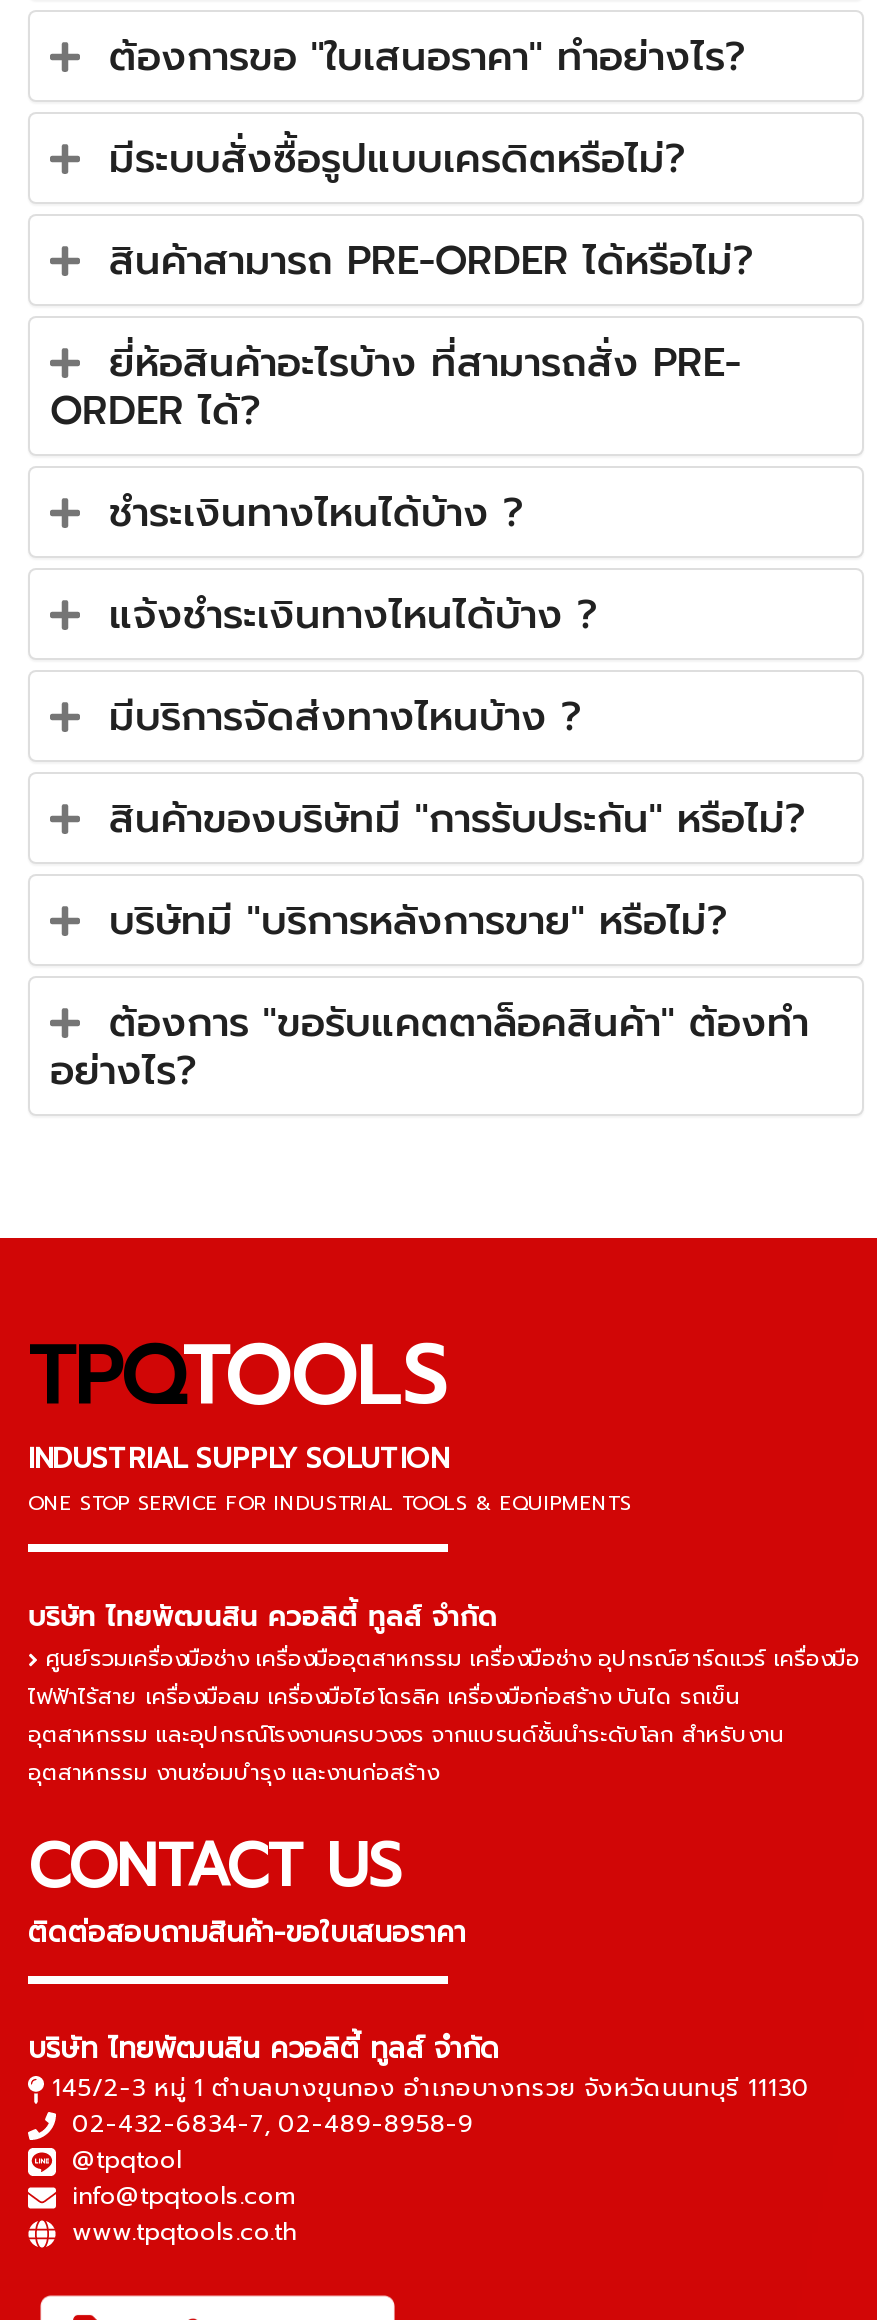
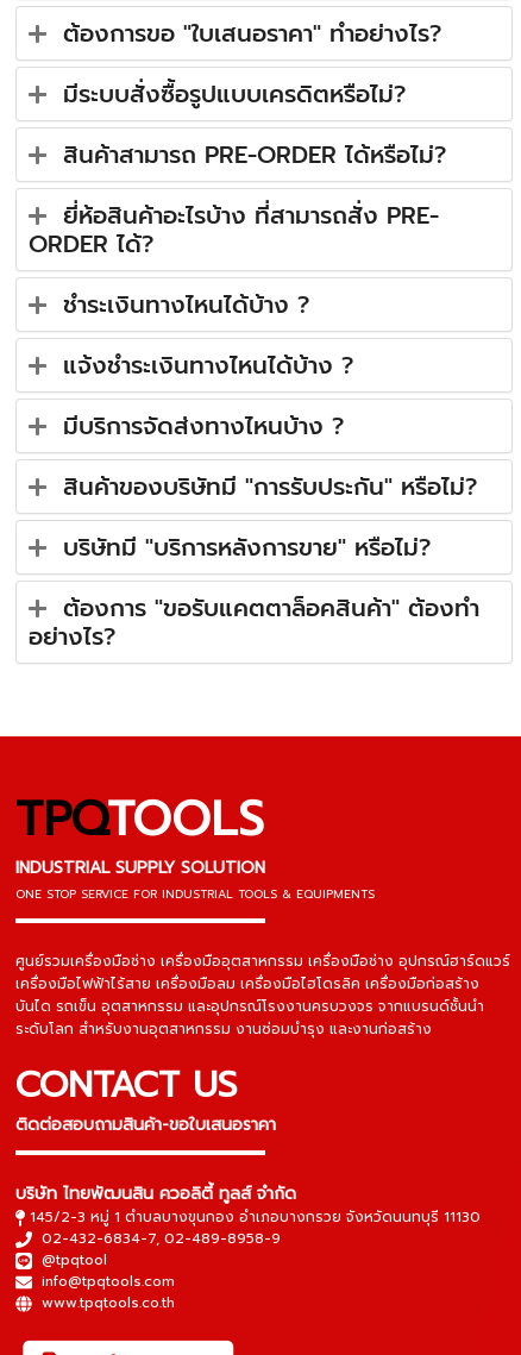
[28,1596,860,1790] บริษัท ไทยพัฒนสิน ควอลิตี้ ทูลส์ จำกัด | ศูนย์รวมเครื่องมือช่าง เครื่องมืออุตสาหกรรม เครื่องมือช่าง อุปกรณ์ฮาร์ดแวร์ เครื่องมือ | ไฟฟ้าไร้สาย เครื่องมือลม เครื่องมือไฮโดรลิค เครื่องมือก่อสร้าง บันได รถเข็น | อุตสาหกรรม และอุปกรณ์โรงงานครบวงจร จากแบรนด์ชั้นนำระดับโลก สำหรับงาน | อุตสาหกรรม งานซ่อมบำรุง และงานก่อสร้าง -> [15,951,510,1040] ศูนย์รวมเครื่องมือช่าง เครื่องมืออุตสาหกรรม เครื่องมือช่าง อุปกรณ์ฮาร์ดแวร์ | เครื่องมือไฟฟ้าไร้สาย เครื่องมือลม เครื่องมือไฮโดรลิค เครื่องมือก่อสร้าง | บันได รถเข็น อุตสาหกรรม และอุปกรณ์โรงงานครบวงจร จากแบรนด์ชั้นนำ | ระดับโลก สำหรับงานอุตสาหกรรม งานซ่อมบำรุง และงานก่อสร้าง

